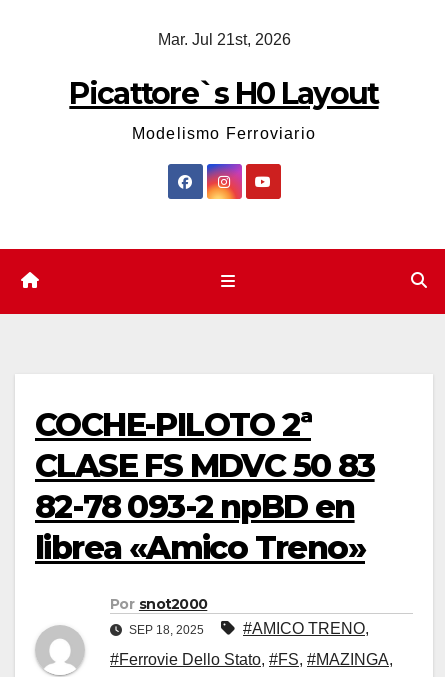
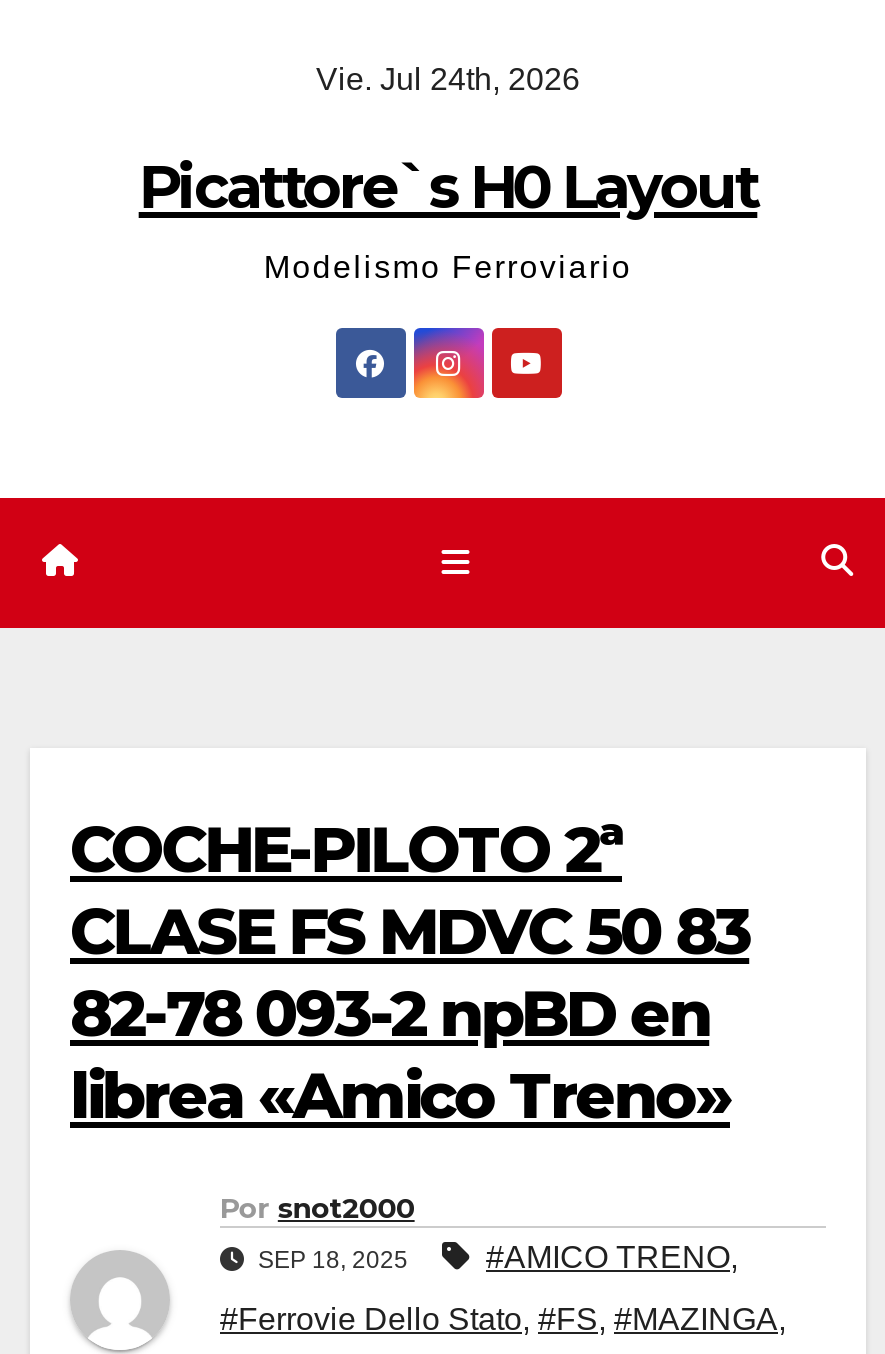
[157,31,290,48] Mar. Jul 21st, 2026 -> [316,62,580,96] Vie. Jul 24th, 2026

